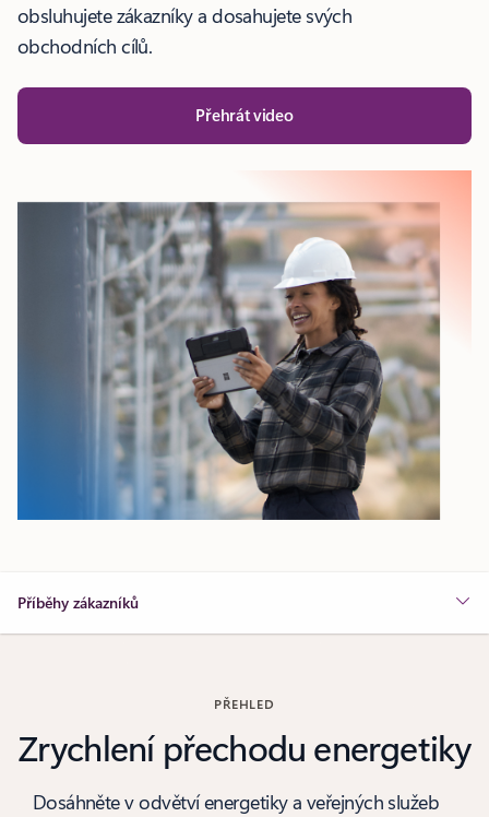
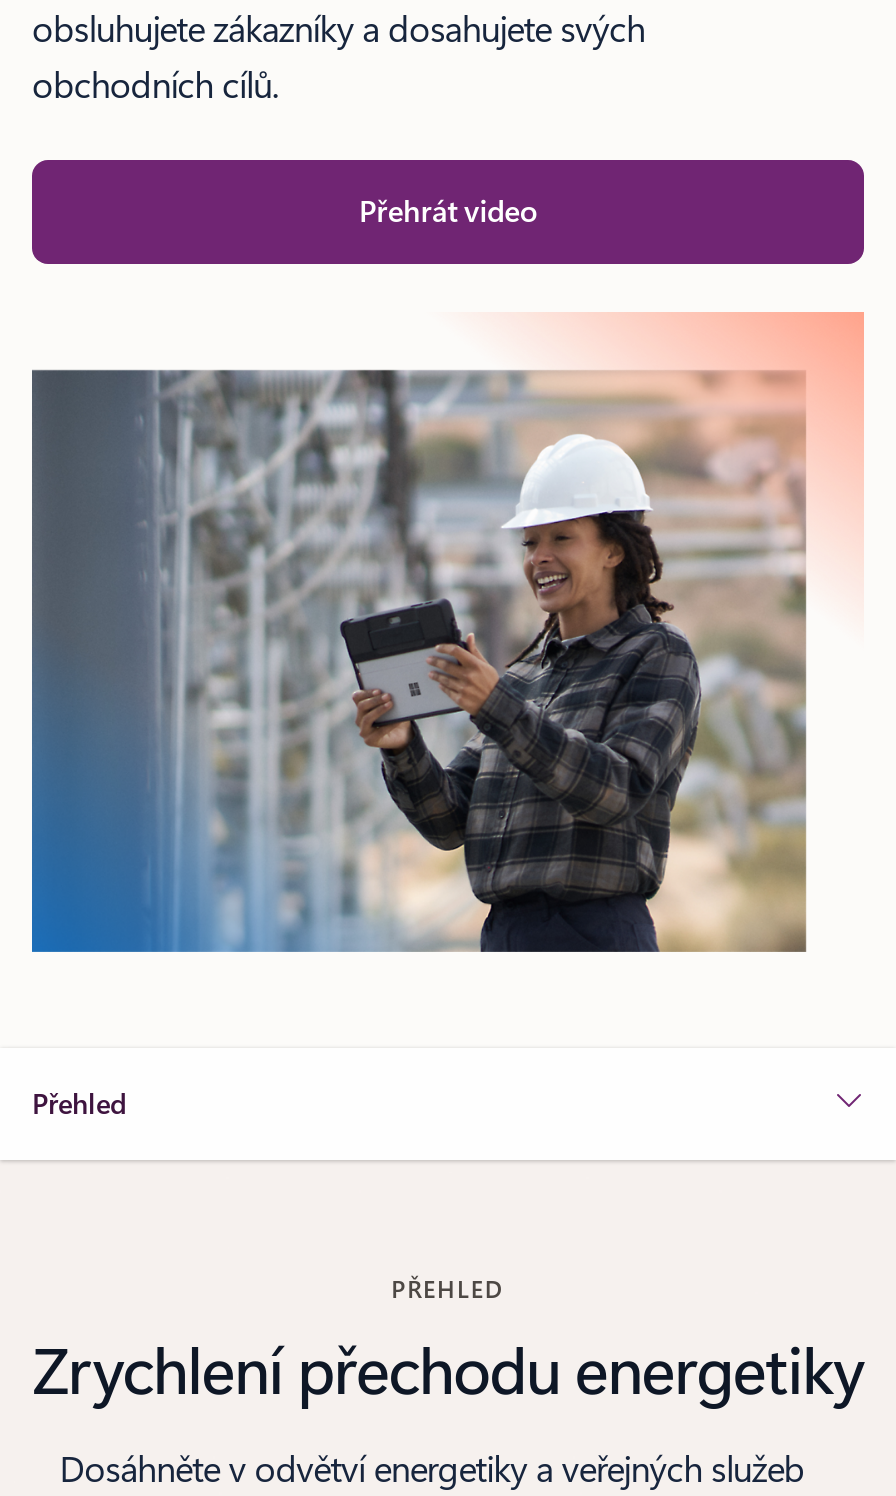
[17,592,139,613] Příběhy zákazníků -> [32,1084,126,1122] Přehled

